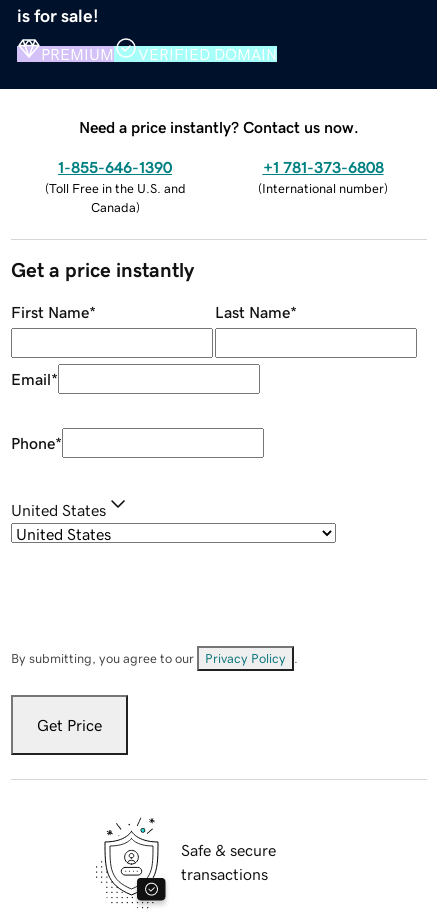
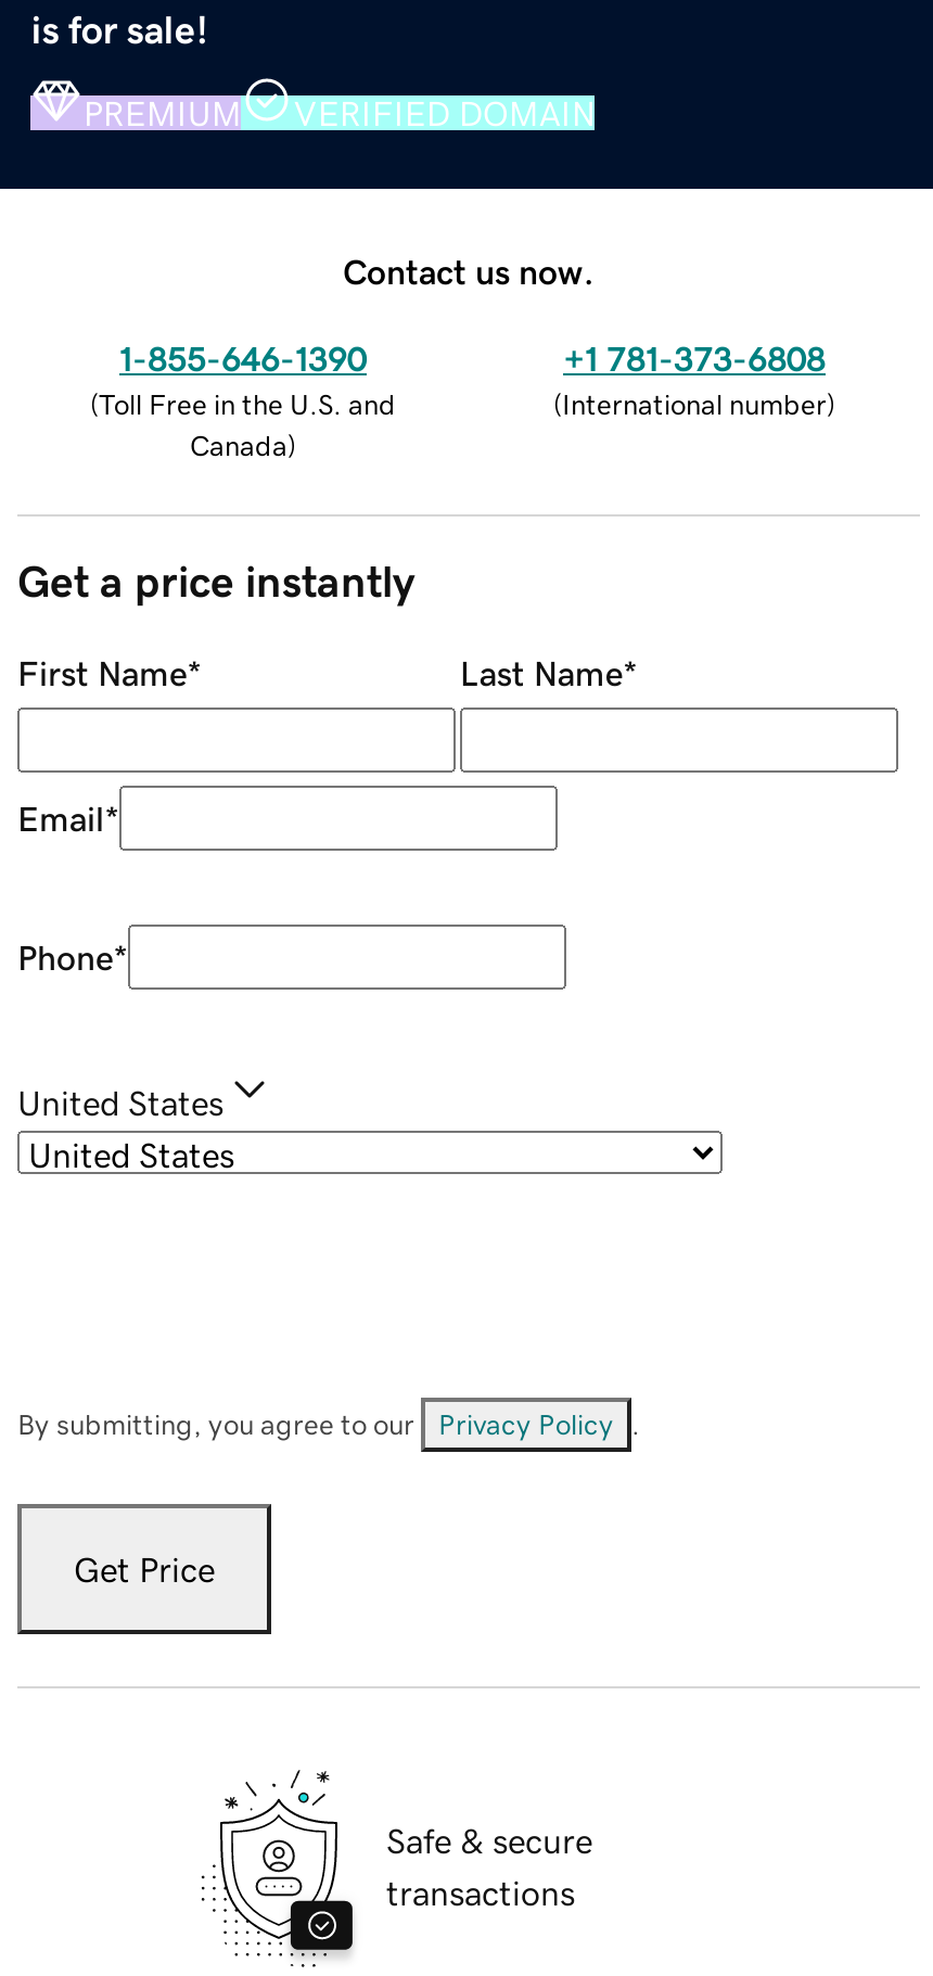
[79,119,359,135] Need a price instantly? Contact us now. -> [343,253,595,288] Contact us now.

